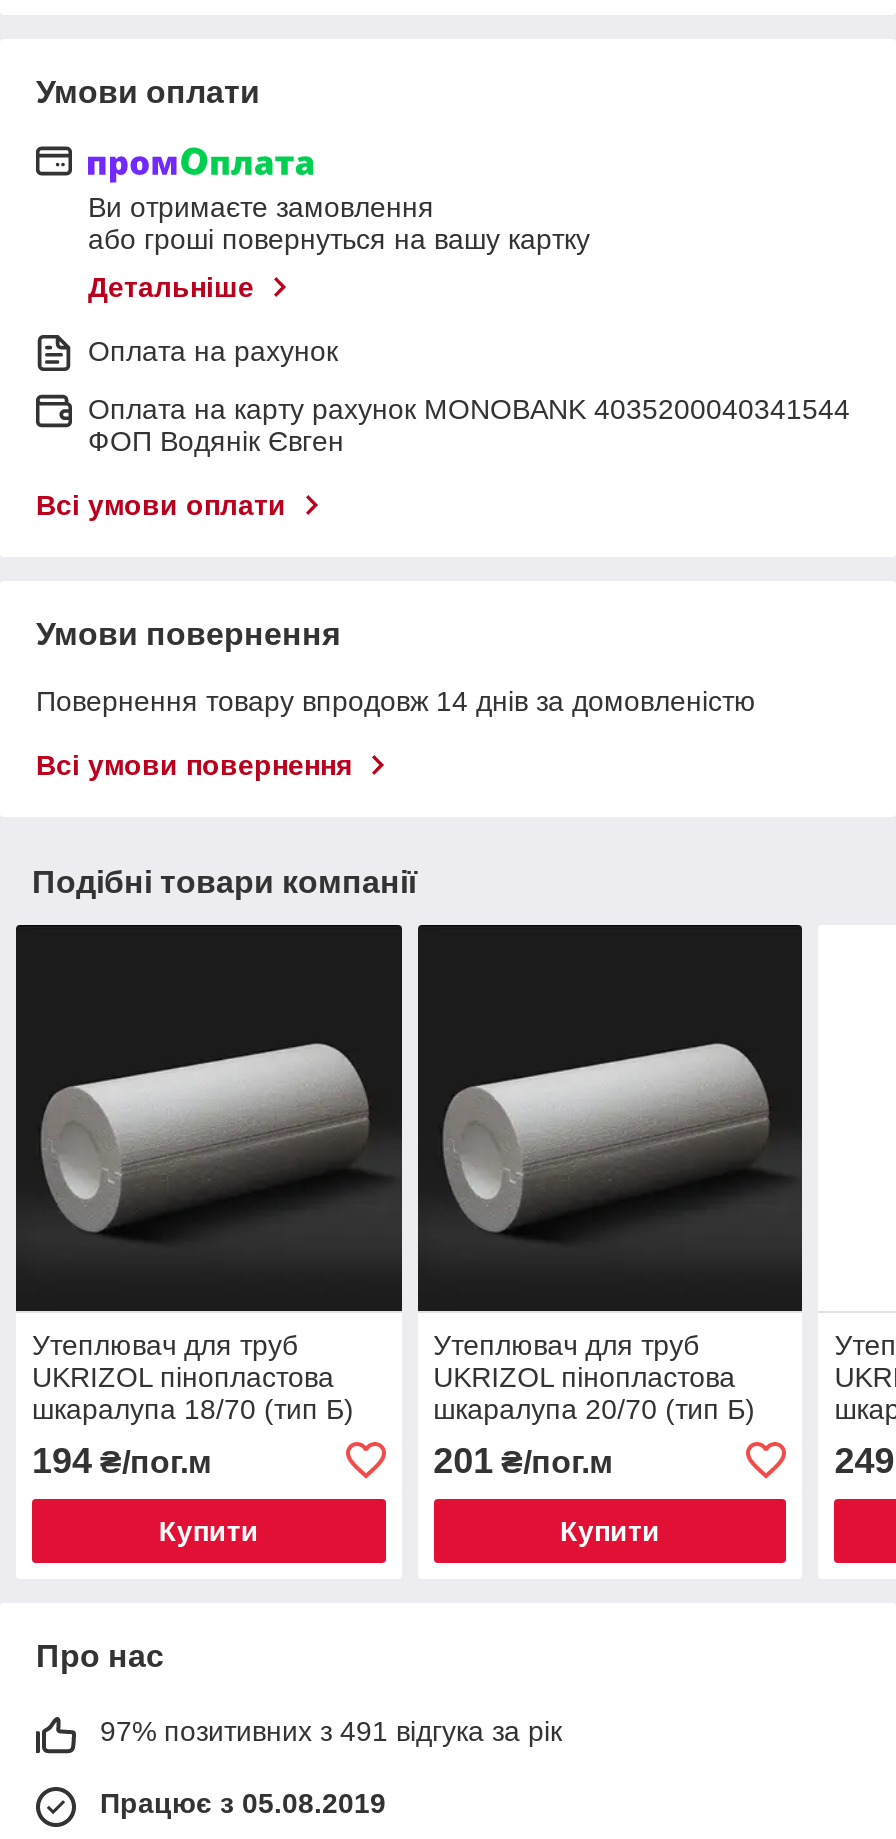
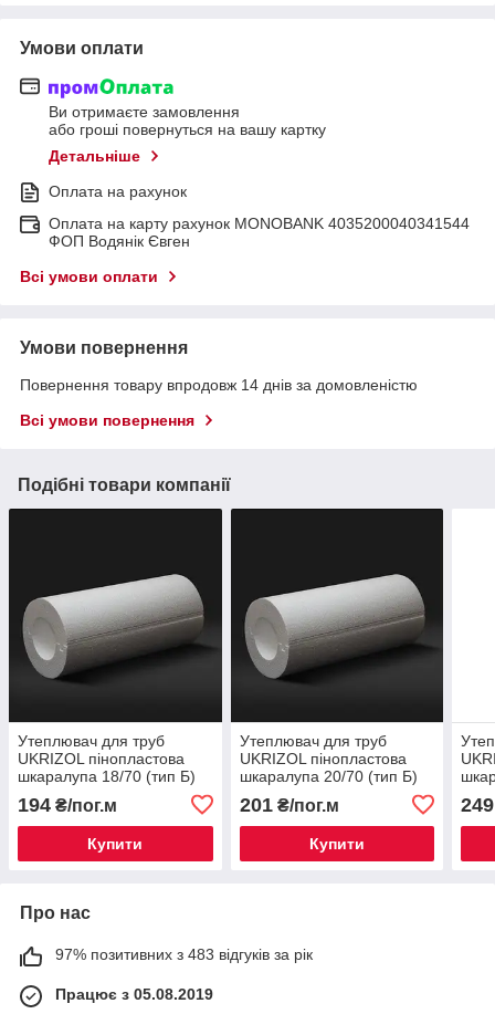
[100,1715,562,1747] 97% позитивних з 491 відгука за рік -> [55,945,313,963] 97% позитивних з 483 відгуків за рік

